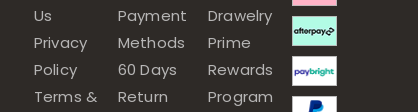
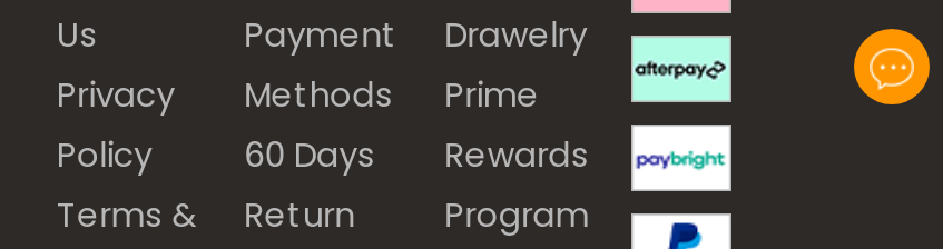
none -> [852,27,932,107] [image]

